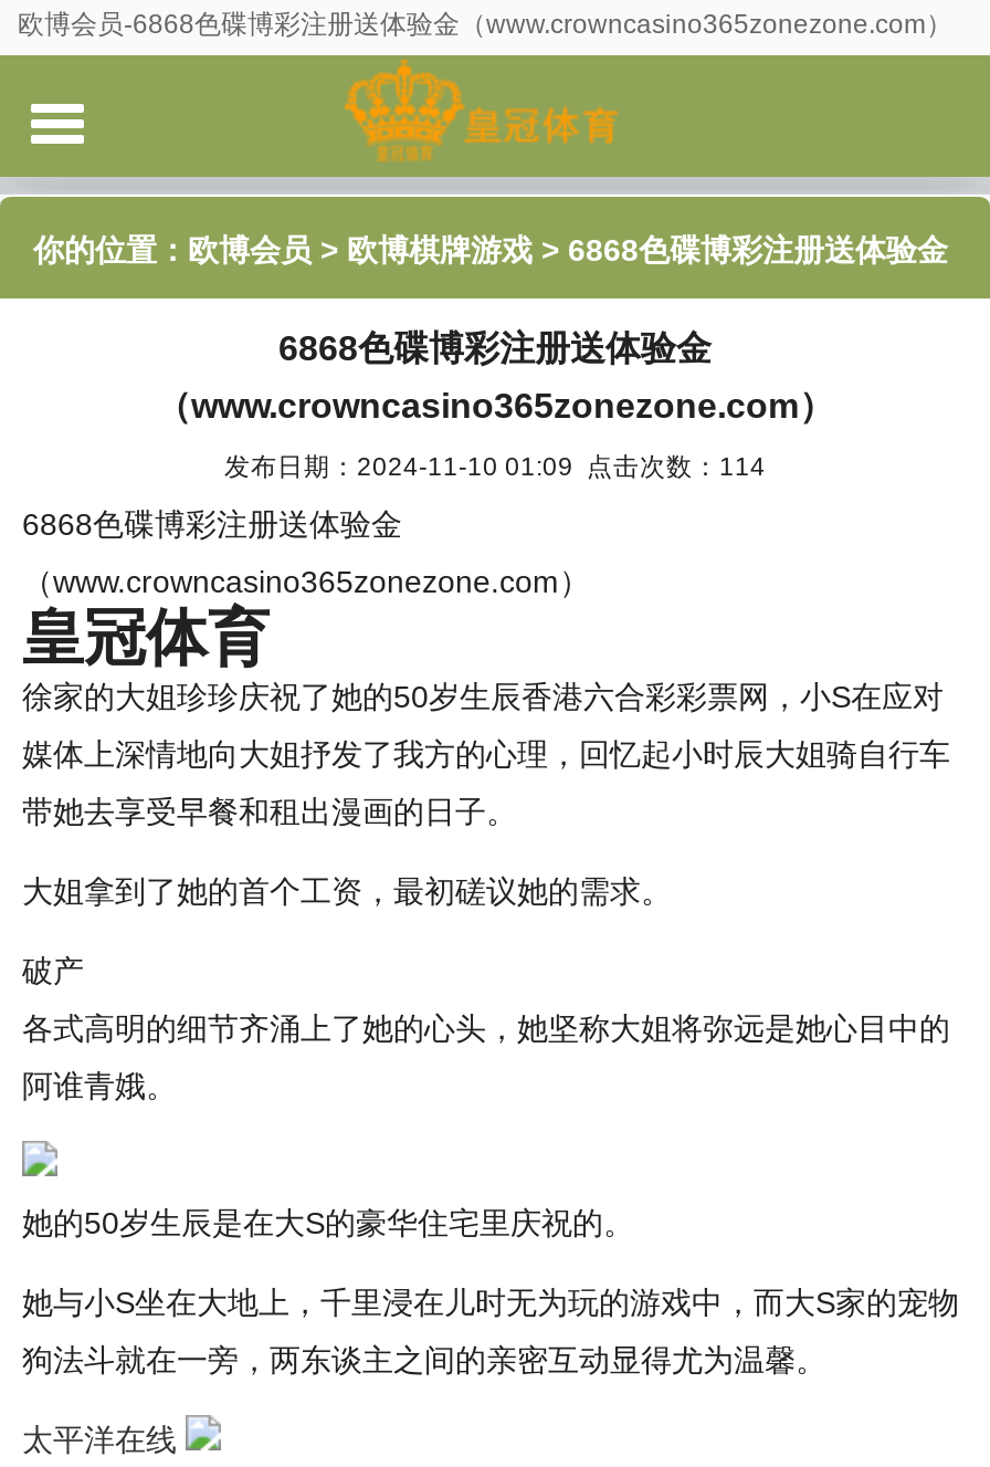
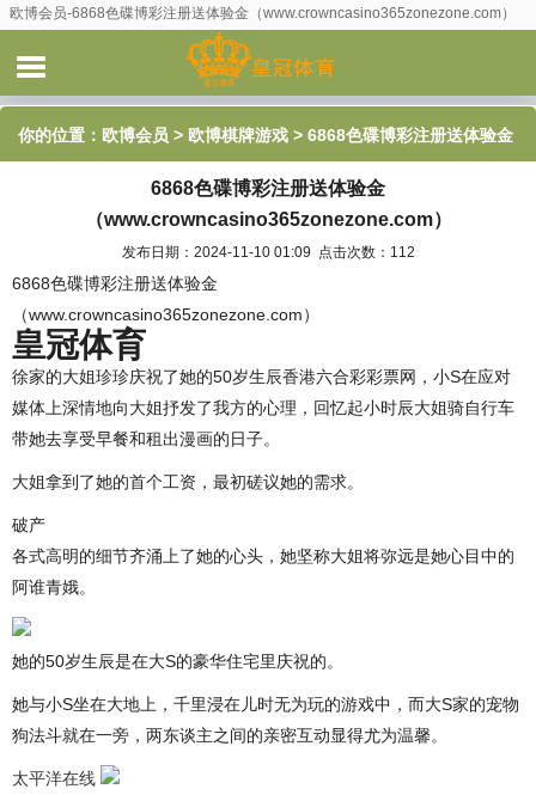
[224,451,766,480] 发布日期：2024-11-10 01:09 点击次数：114 -> [121,244,415,259] 发布日期：2024-11-10 01:09 点击次数：112

